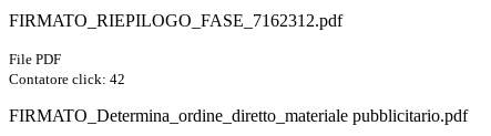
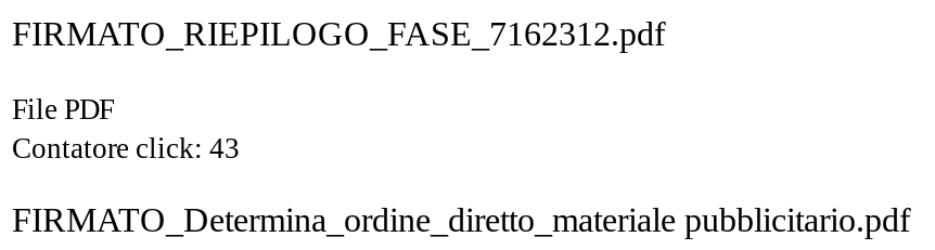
[9,71,125,87] Contatore click: 42 -> [12,132,240,165] Contatore click: 43

